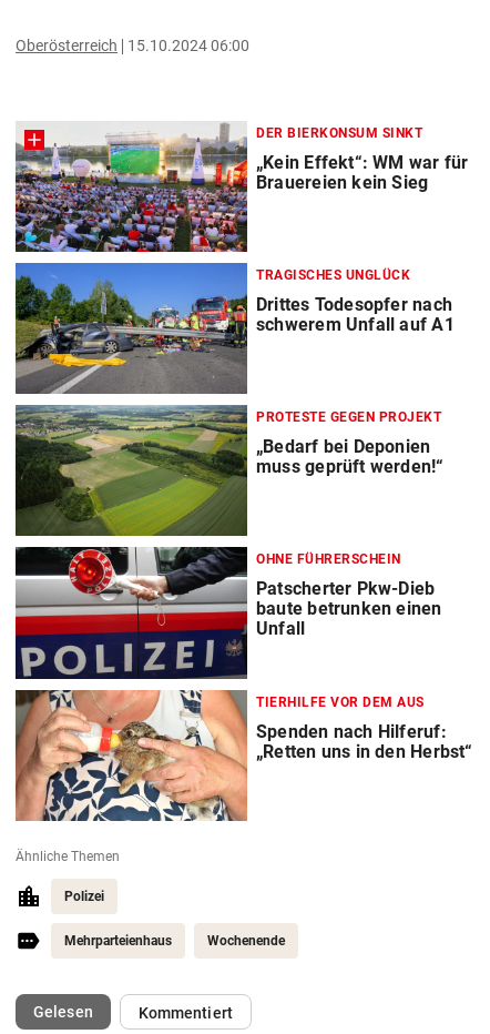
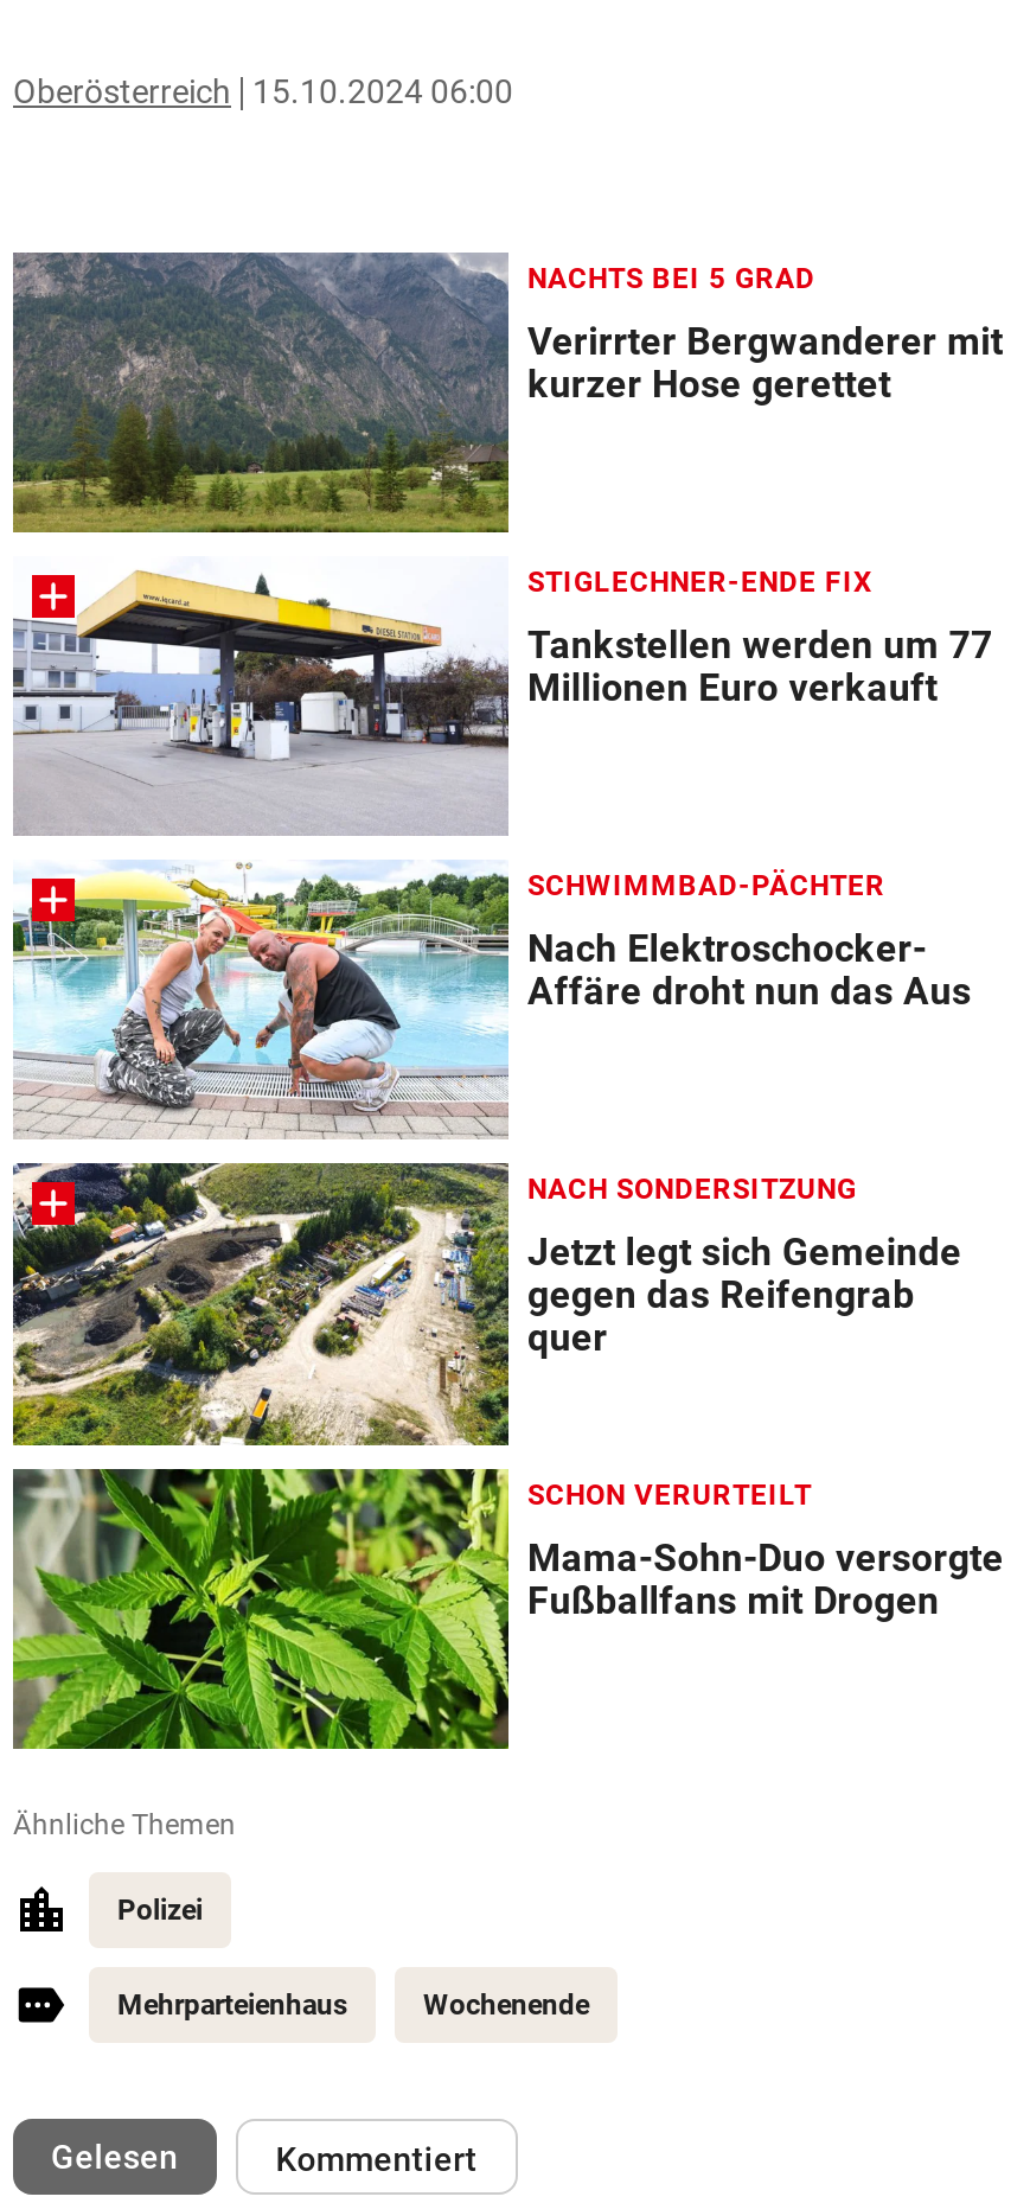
[14,121,422,253] [image] | DER BIERKONSUM SINKT -> [11,250,815,535] [image] | NACHTS BEI 5 GRAD
[256,152,468,193] „Kein Effekt“: WM war für | Brauereien kein Sieg -> [527,319,1003,407] Verirrter Bergwanderer mit | kurzer Hose gerettet
[14,262,410,394] [image] | TRAGISCHES UNGLÜCK -> [13,556,874,834] [image] | STIGLECHNER-ENDE FIX
[256,294,454,335] Drittes Todesopfer nach | schwerem Unfall auf A1 -> [527,623,993,711] Tankstellen werden um 77 | Millionen Euro verkauft
[14,404,441,537] [image] | PROTESTE GEGEN PROJEKT -> [13,860,885,1139] [image] | SCHWIMMBAD-PÄCHTER
[256,436,444,477] „Bedarf bei Deponien | muss geprüft werden!“ -> [527,927,971,1014] Nach Elektroschocker- | Affäre droht nun das Aus
[14,546,401,680] [image] | OHNE FÜHRERSCHEIN -> [11,1161,857,1448] [image] | NACH SONDERSITZUNG
[256,578,442,639] Patscherter Pkw-Dieb | baute betrunken einen | Unfall -> [527,1231,962,1361] Jetzt legt sich Gemeinde | gegen das Reifengrab | quer
[14,689,424,822] [image] | TIERHILFE VOR DEM AUS -> [11,1467,812,1751] [image] | SCHON VERURTEILT
[256,721,473,762] Spenden nach Hilferuf: | „Retten uns in den Herbst“ -> [527,1534,1004,1622] Mama-Sohn-Duo versorgte | Fußballfans mit Drogen

